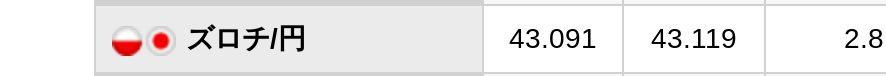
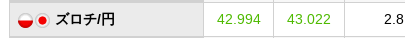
[509,22,597,54] 43.091 -> [216,11,260,27] 42.994
[651,22,737,54] 43.119 -> [287,11,331,27] 43.022

